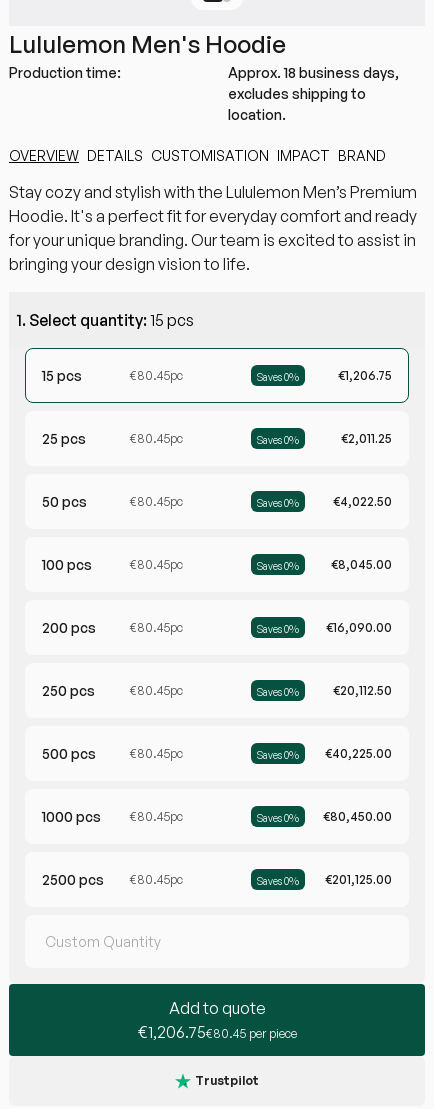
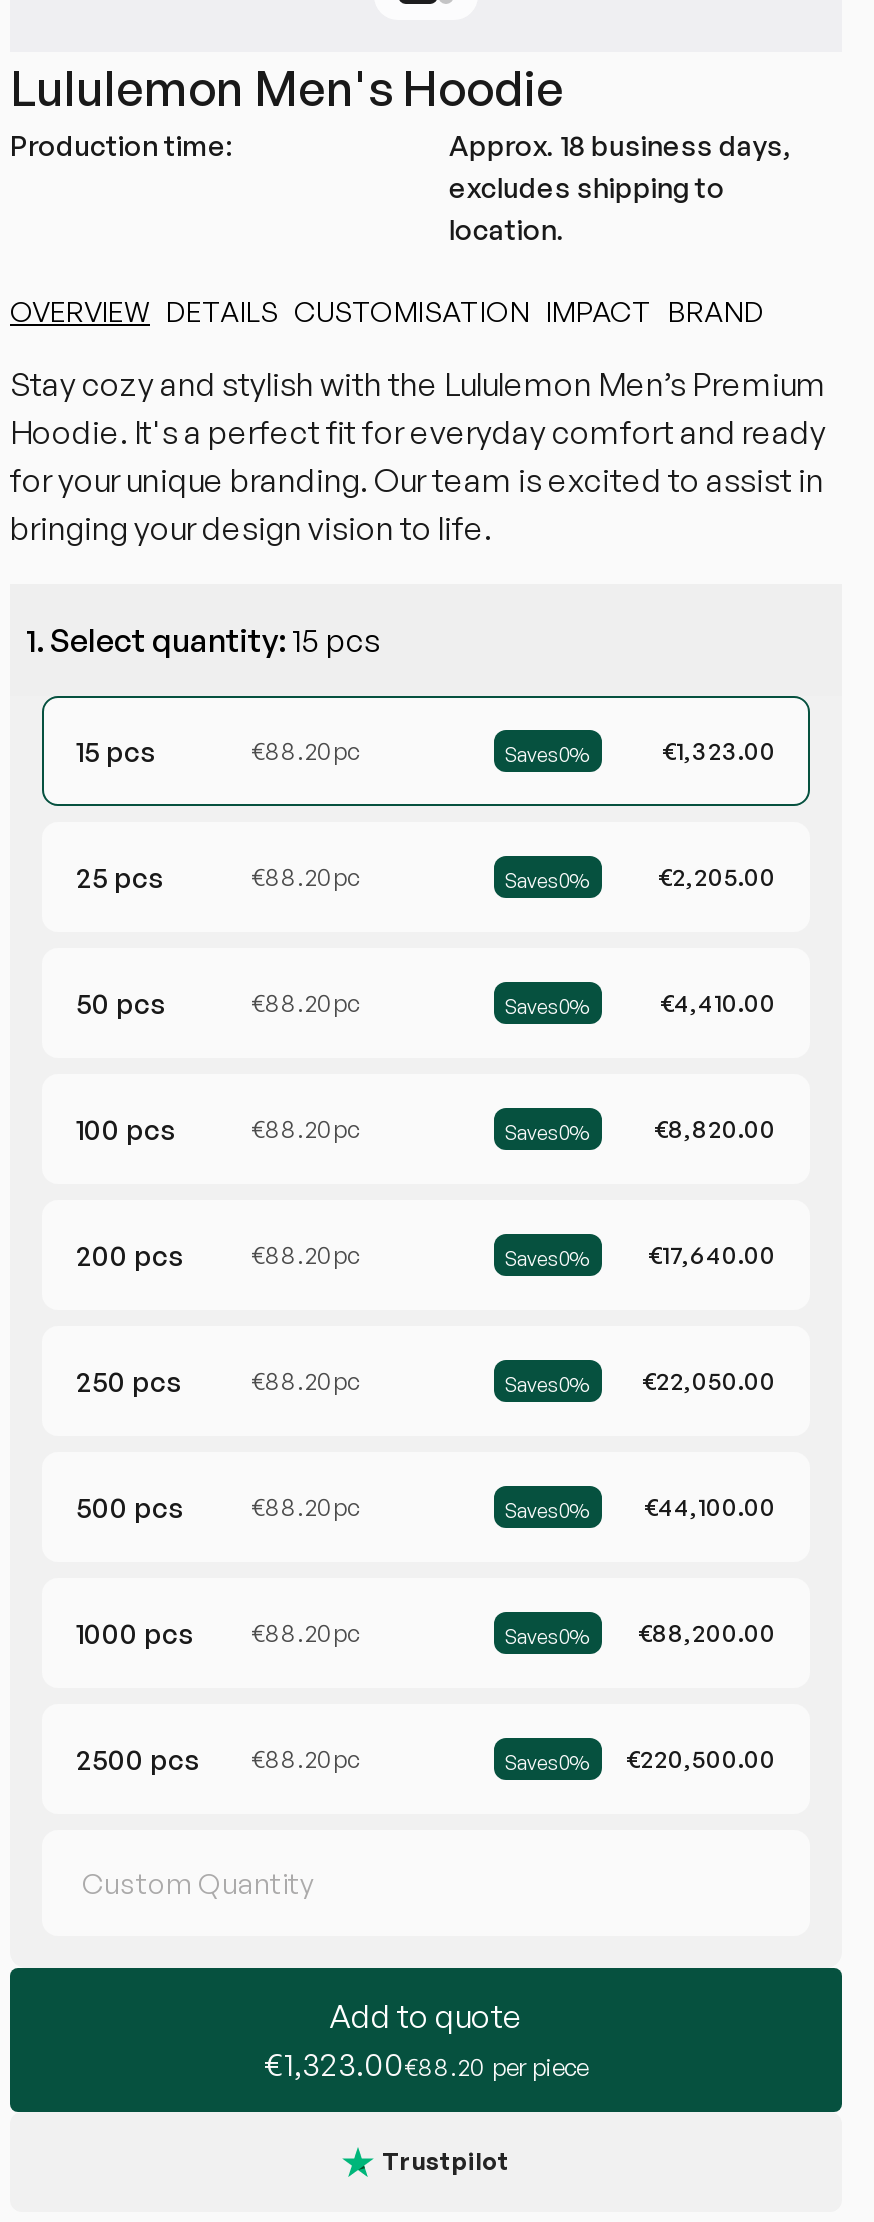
[129,367,182,382] €80.45pc -> [251,735,359,765] €88.20pc
[338,367,392,382] €1,206.75 -> [662,735,776,765] €1,323.00
[129,430,182,445] €80.45pc -> [251,861,359,891] €88.20pc
[341,430,392,445] €2,011.25 -> [658,861,776,891] €2,205.00
[129,493,182,508] €80.45pc -> [251,987,359,1017] €88.20pc
[333,493,392,508] €4,022.50 -> [660,987,776,1017] €4,410.00
[129,556,182,571] €80.45pc -> [251,1113,359,1143] €88.20pc
[331,556,392,571] €8,045.00 -> [654,1113,776,1143] €8,820.00
[129,619,182,634] €80.45pc -> [251,1239,359,1269] €88.20pc
[326,619,392,634] €16,090.00 -> [648,1239,776,1269] €17,640.00
[129,682,182,697] €80.45pc -> [251,1365,359,1395] €88.20pc
[333,682,392,697] €20,112.50 -> [642,1365,776,1395] €22,050.00
[129,745,182,760] €80.45pc -> [251,1491,359,1521] €88.20pc
[325,745,392,760] €40,225.00 -> [644,1491,776,1521] €44,100.00
[42,808,182,825] 1000 pcs €80.45pc -> [76,1616,359,1650] 1000 pcs €88.20pc
[323,808,392,823] €80,450.00 -> [638,1617,776,1647] €88,200.00
[42,871,182,888] 2500 pcs €80.45pc -> [76,1742,359,1776] 2500 pcs €88.20pc
[325,871,392,886] €201,125.00 -> [626,1743,776,1773] €220,500.00
[137,1022,296,1042] €1,206.75€80.45 per piece -> [264,2044,588,2084] €1,323.00€88.20 per piece

